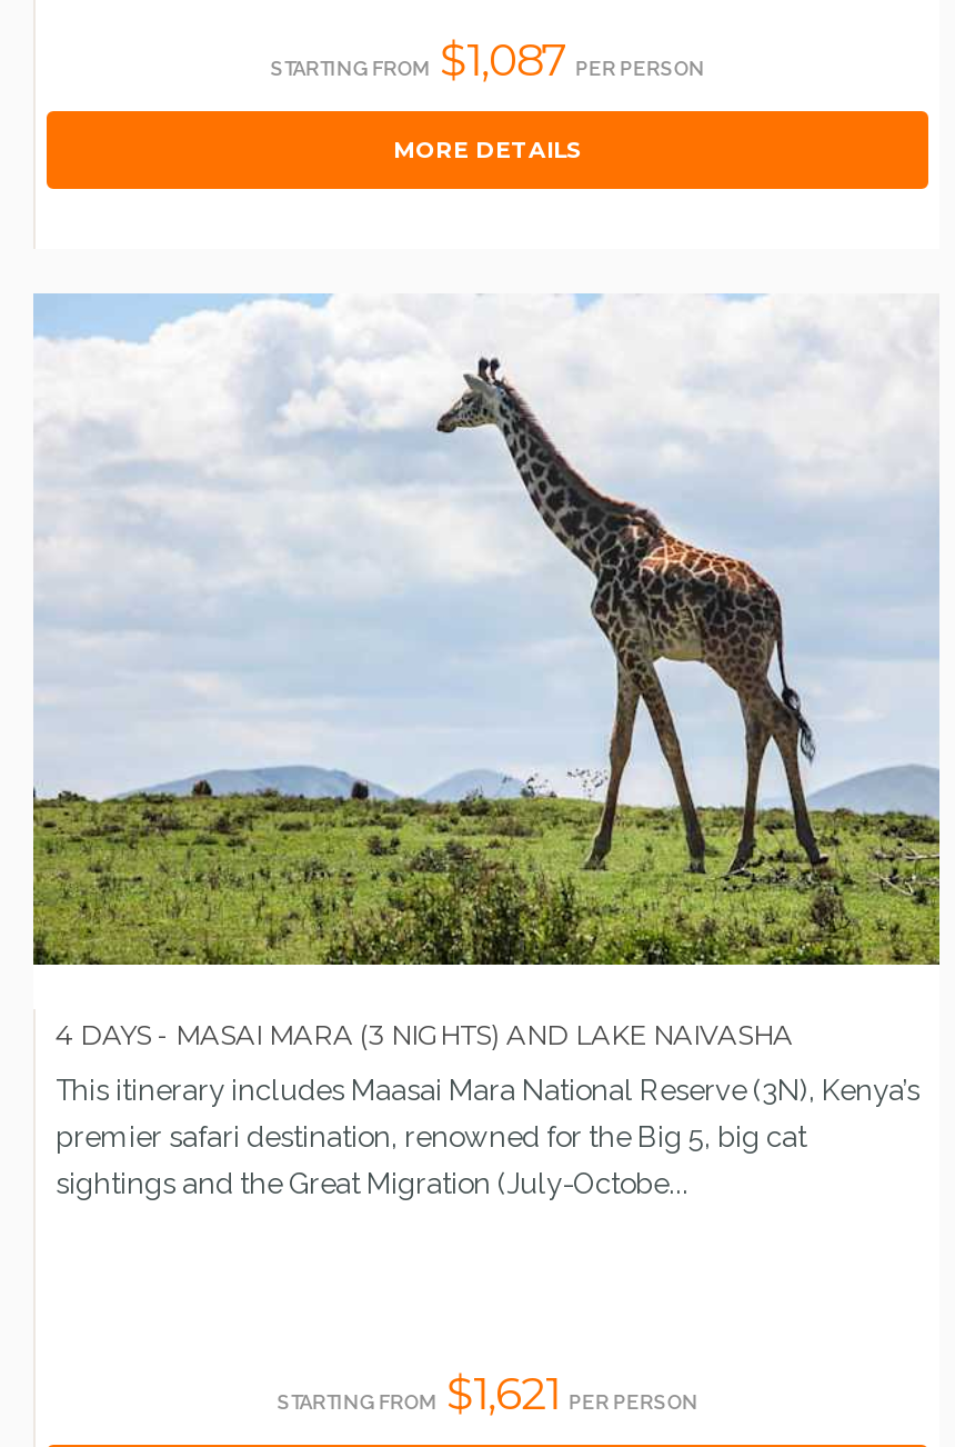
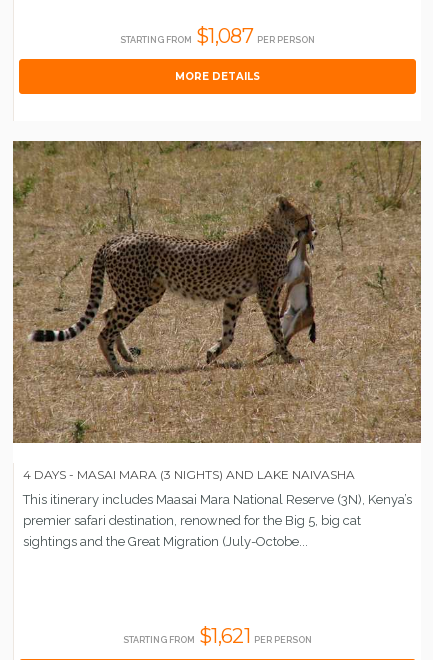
[33,293,939,967] [image] -> [12,140,422,444] [image]

